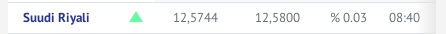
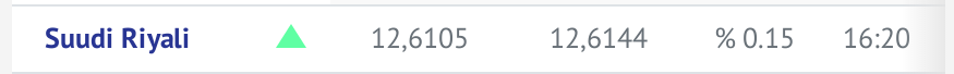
[172,9,217,26] 12,5744 -> [371,20,469,57] 12,6105
[254,9,299,26] 12,5800 -> [550,20,648,57] 12,6144
[330,9,367,26] % 0.03 -> [714,20,795,57] % 0.15
[389,9,420,26] 08:40 -> [843,20,910,57] 16:20

